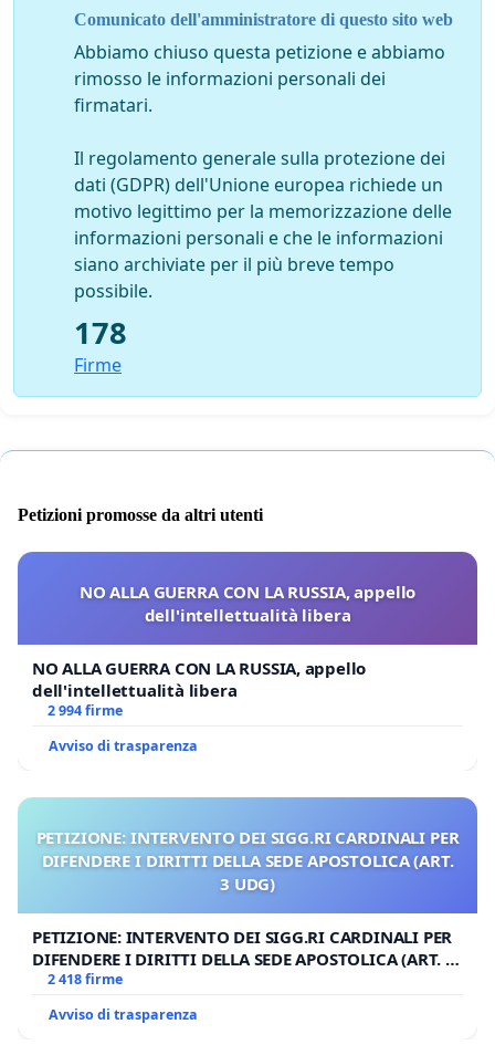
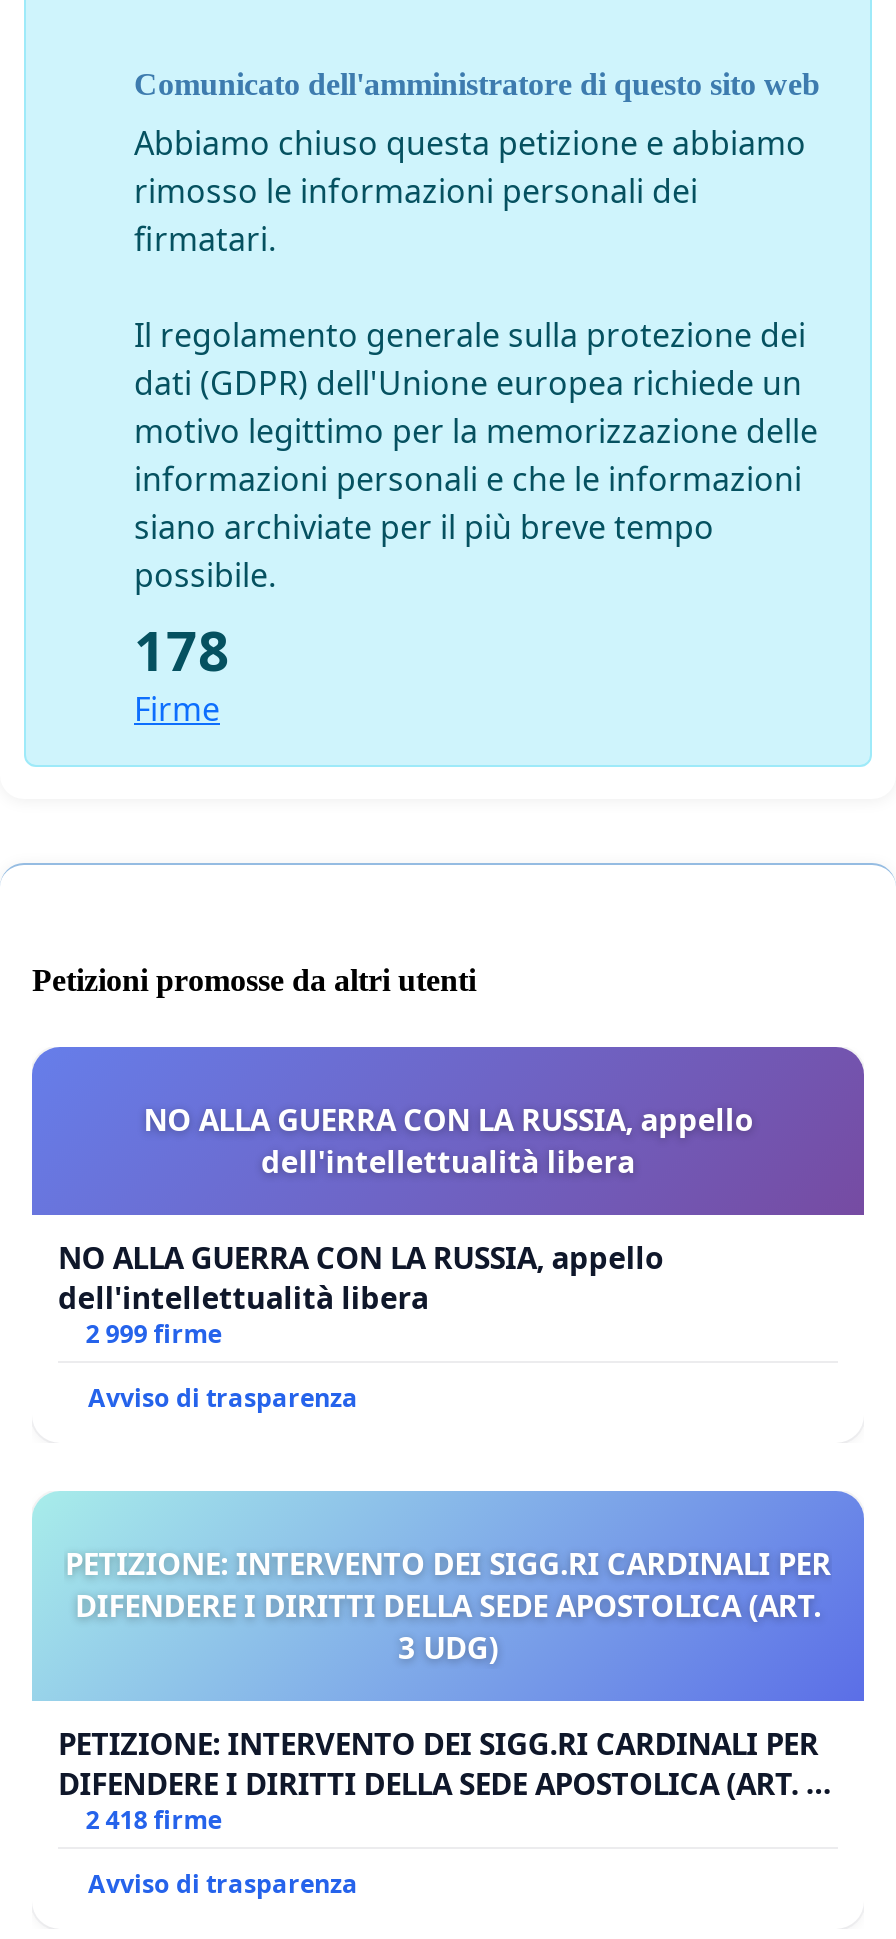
[47,701,122,720] 2 994 firme -> [86,1316,222,1350] 2 999 firme

